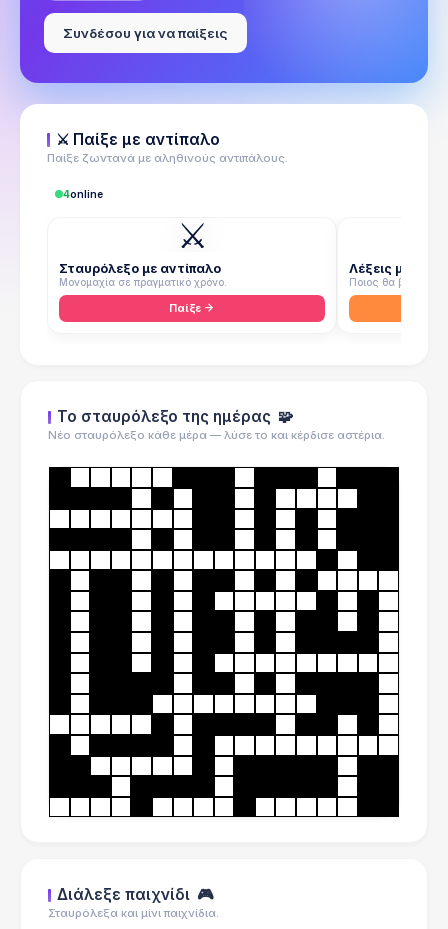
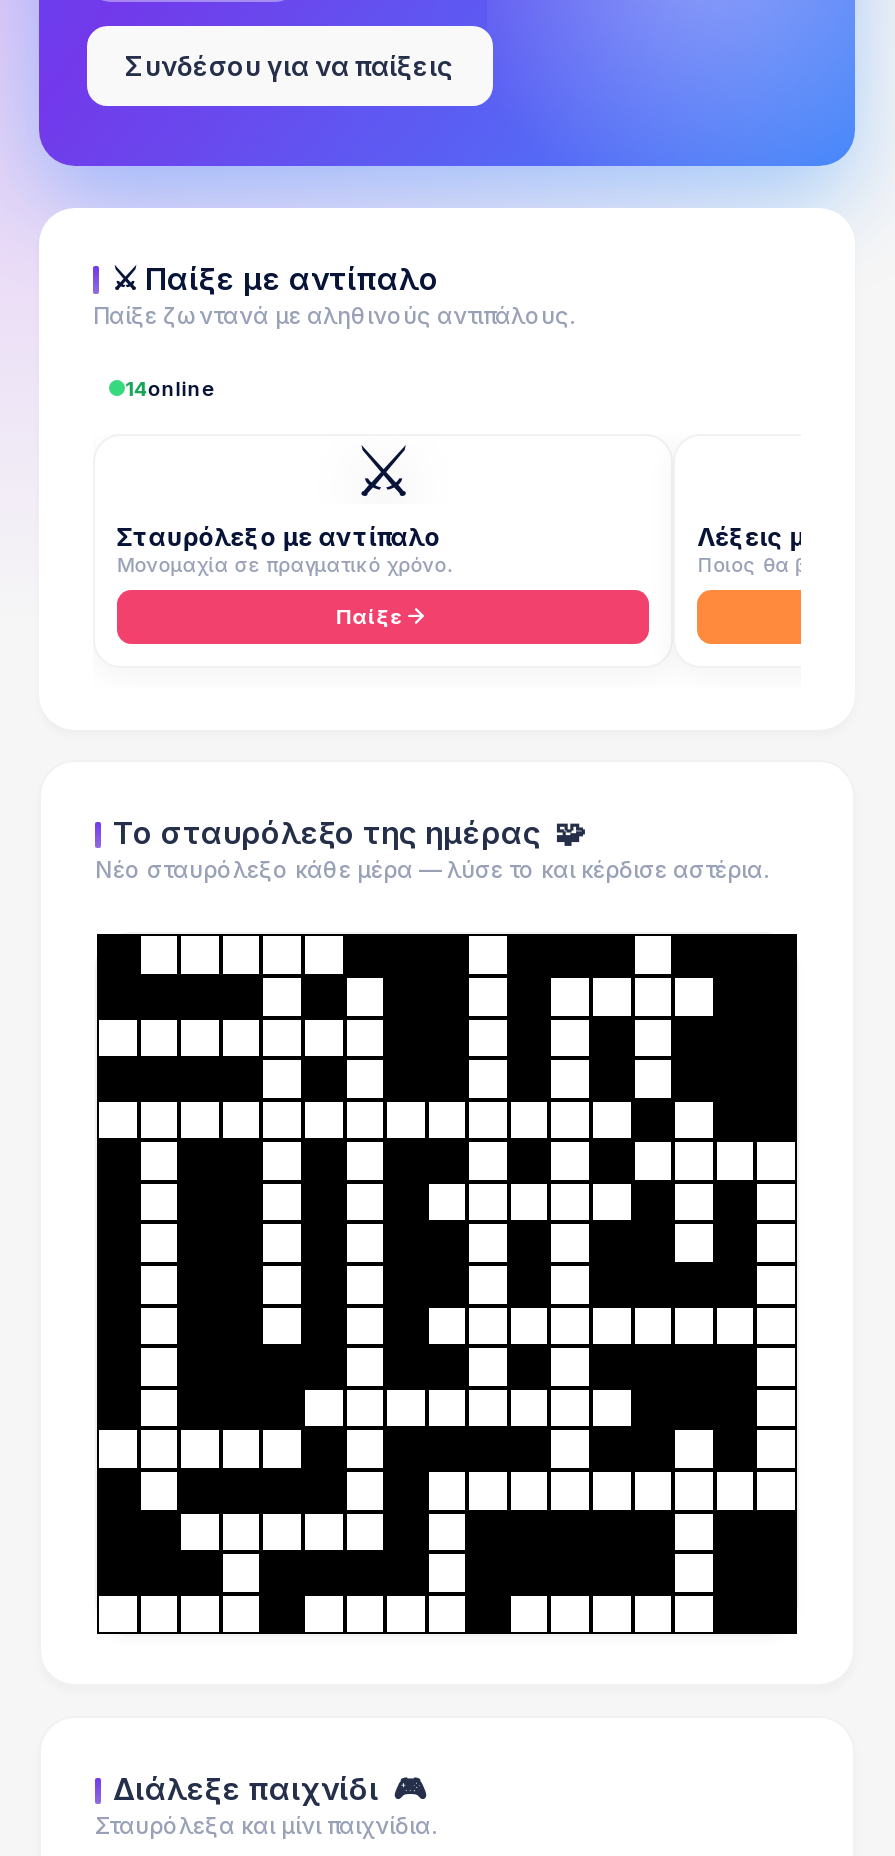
[63,188,103,200] 4online -> [126,375,214,399] 14online

